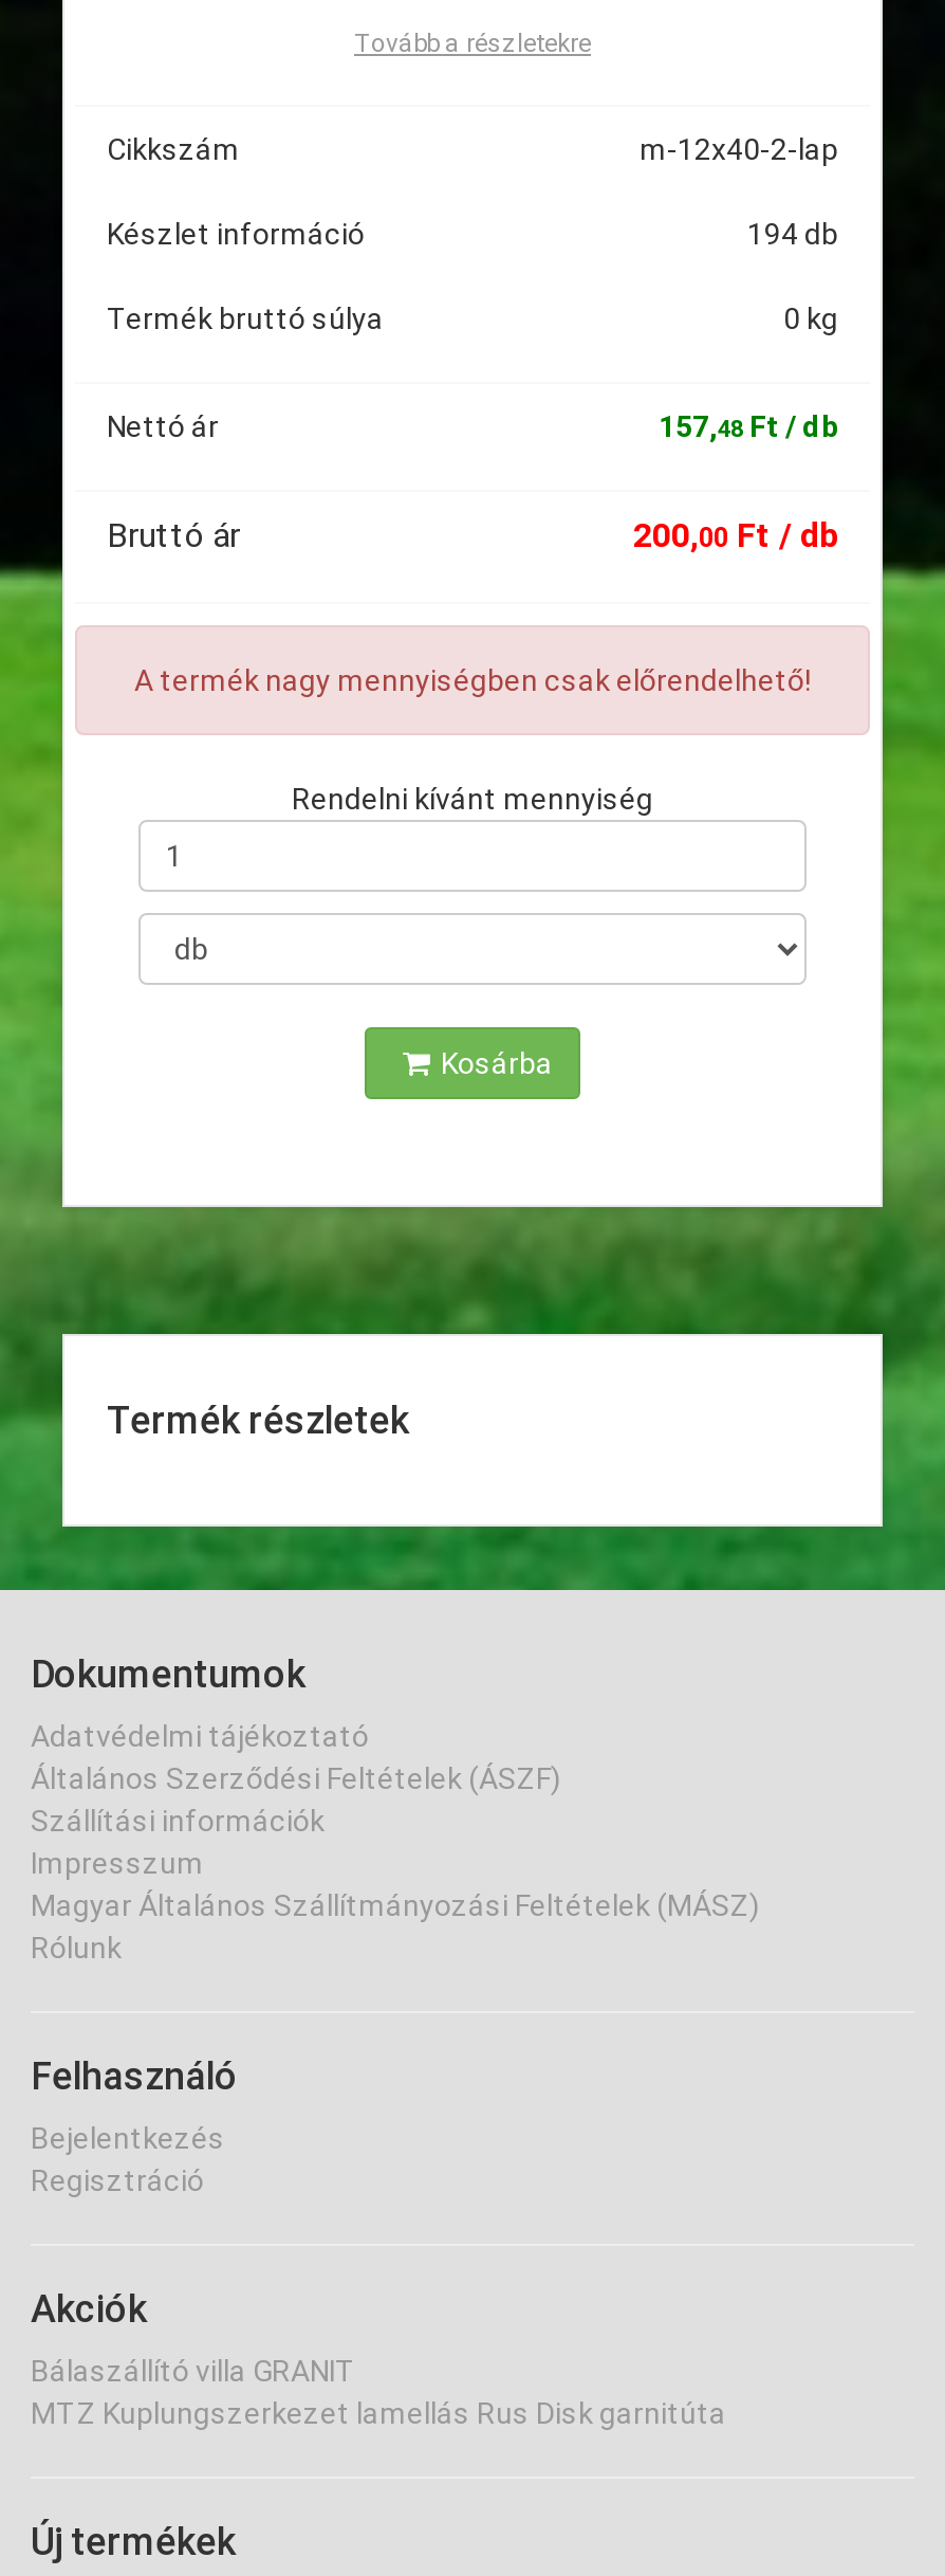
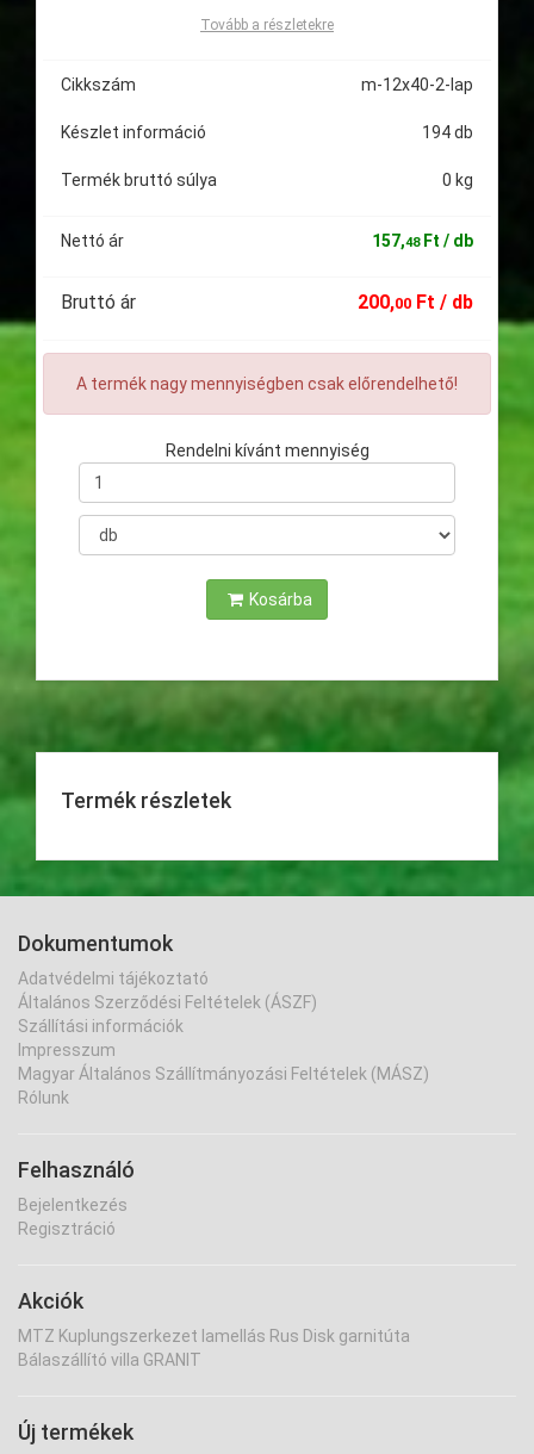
moved [31,2354,356,2388] -> [18,1350,201,1369]: Bálaszállító villa GRANIT
moved [31,2396,726,2430] -> [18,1326,410,1346]: MTZ Kuplungszerkezet lamellás Rus Disk garnitúta

